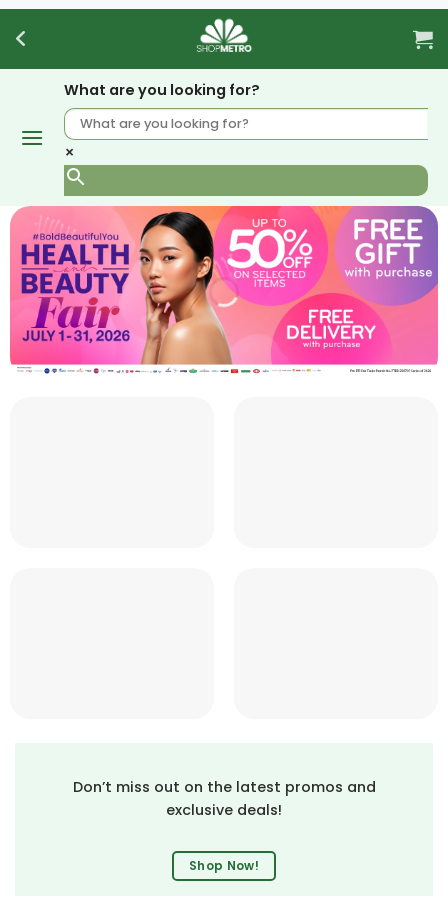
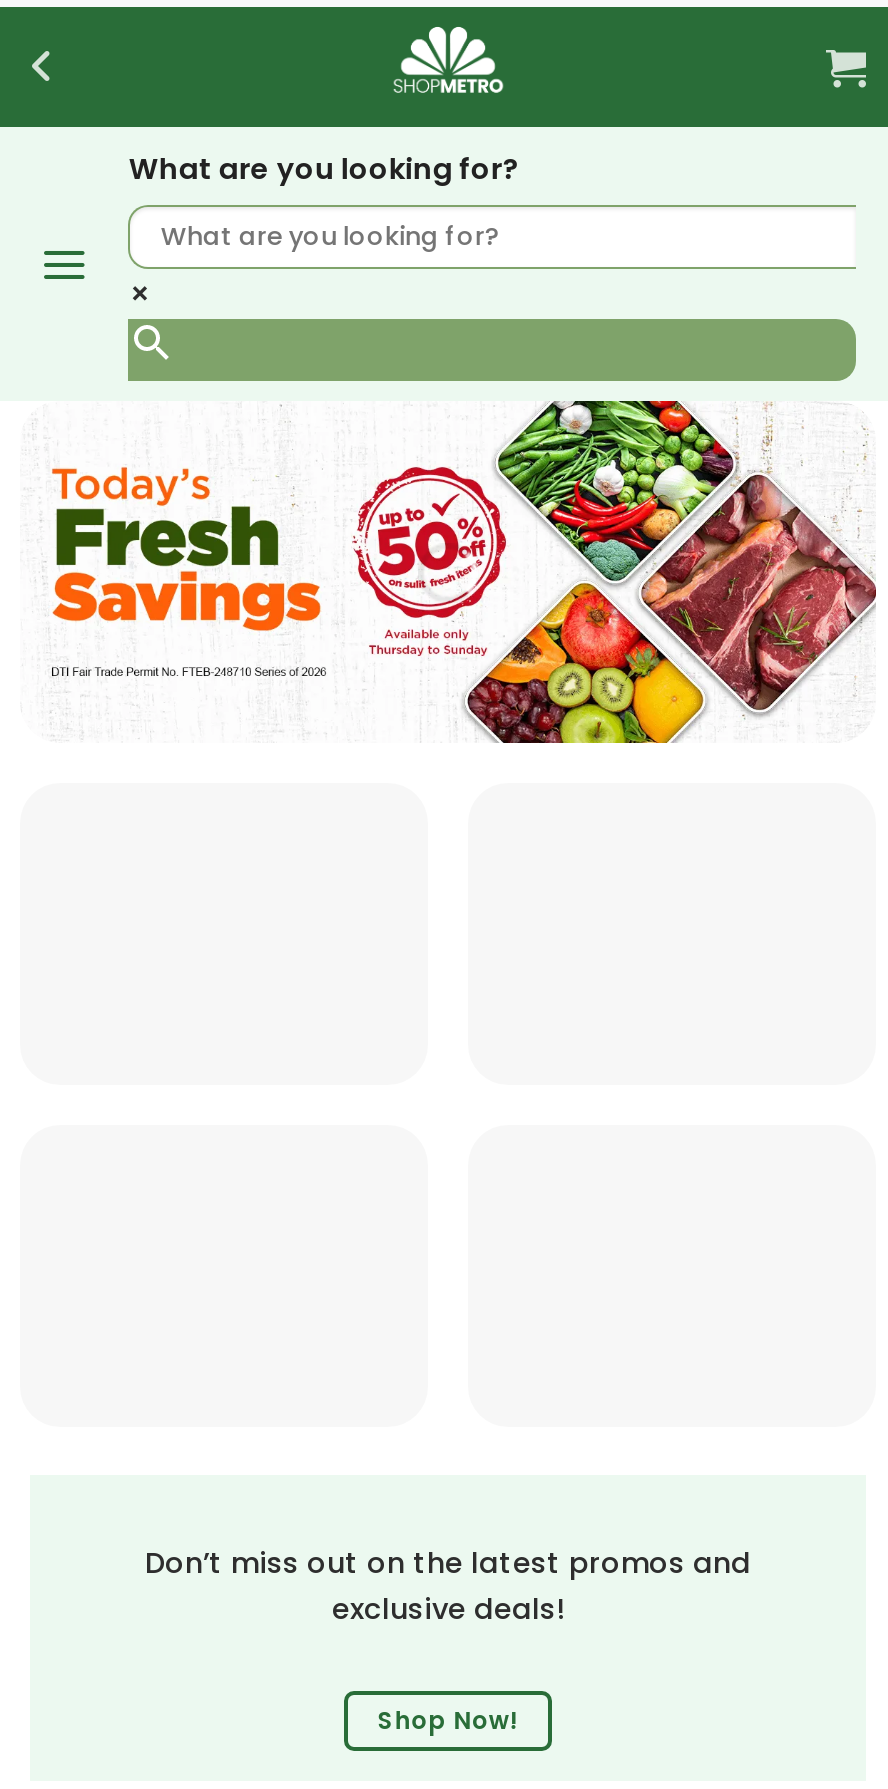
[9,205,439,377] [image] -> [20,399,878,745] [image]

